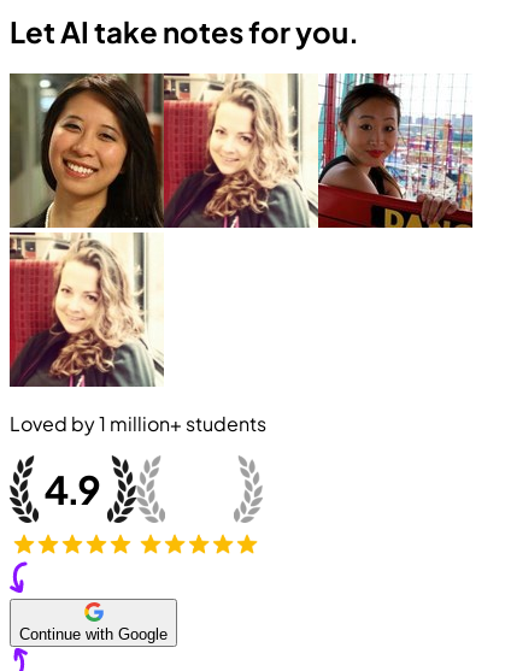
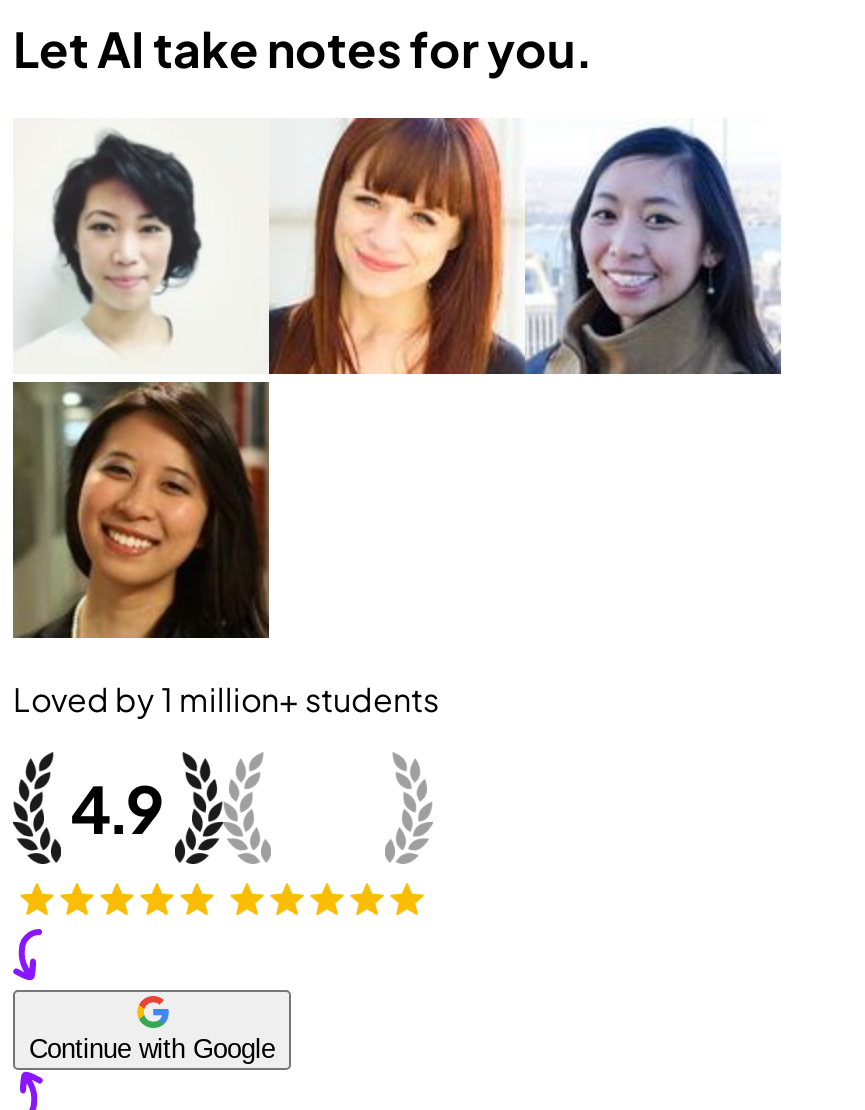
[8,72,474,388] [image] -> [11,116,783,640] [image]

